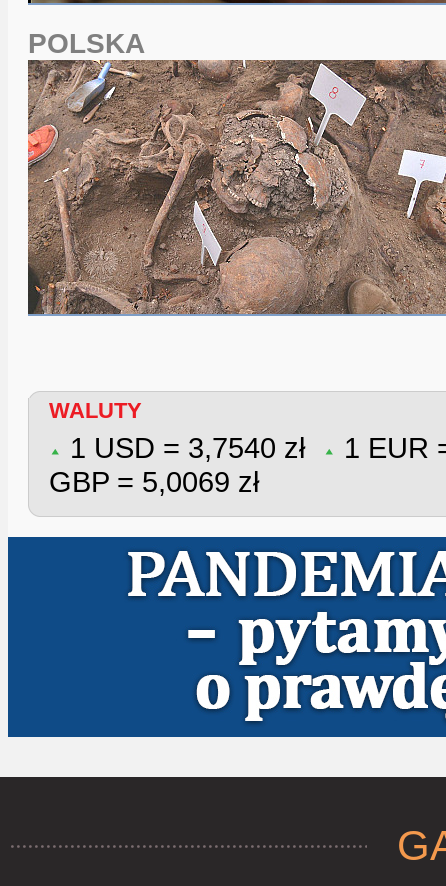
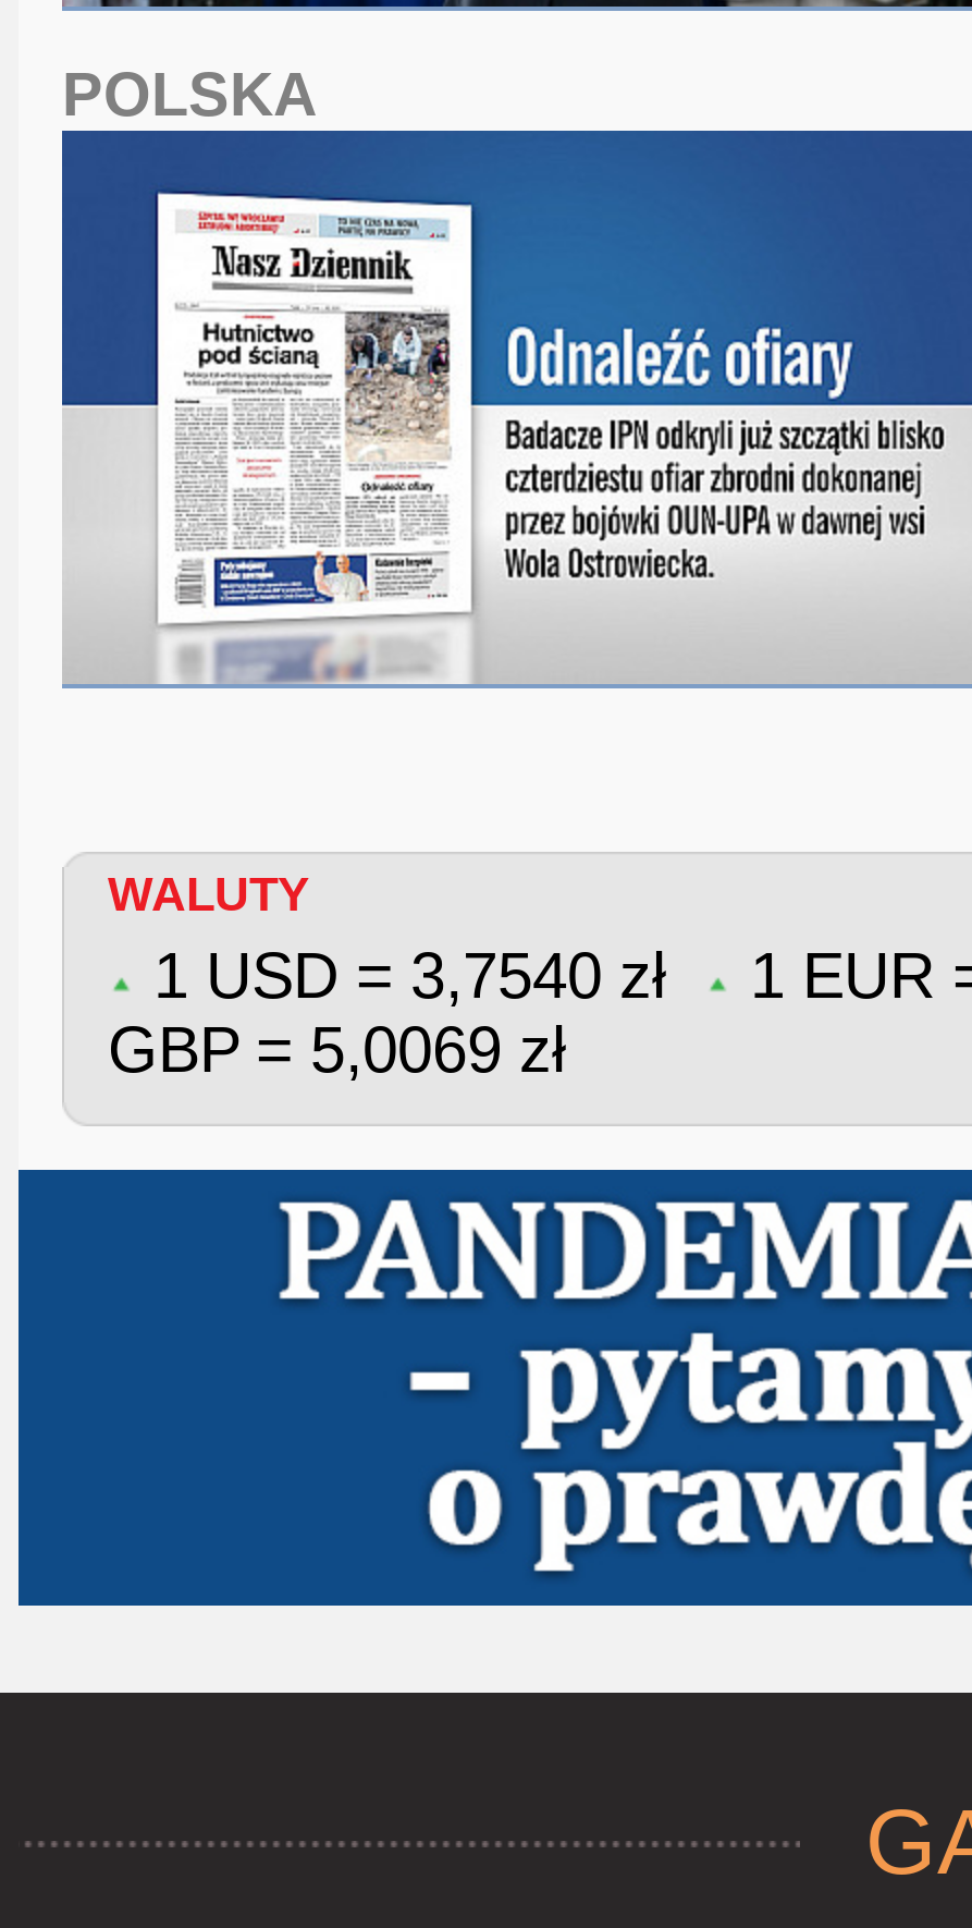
[27,59,443,315] [image] -> [60,129,965,684] [image]

